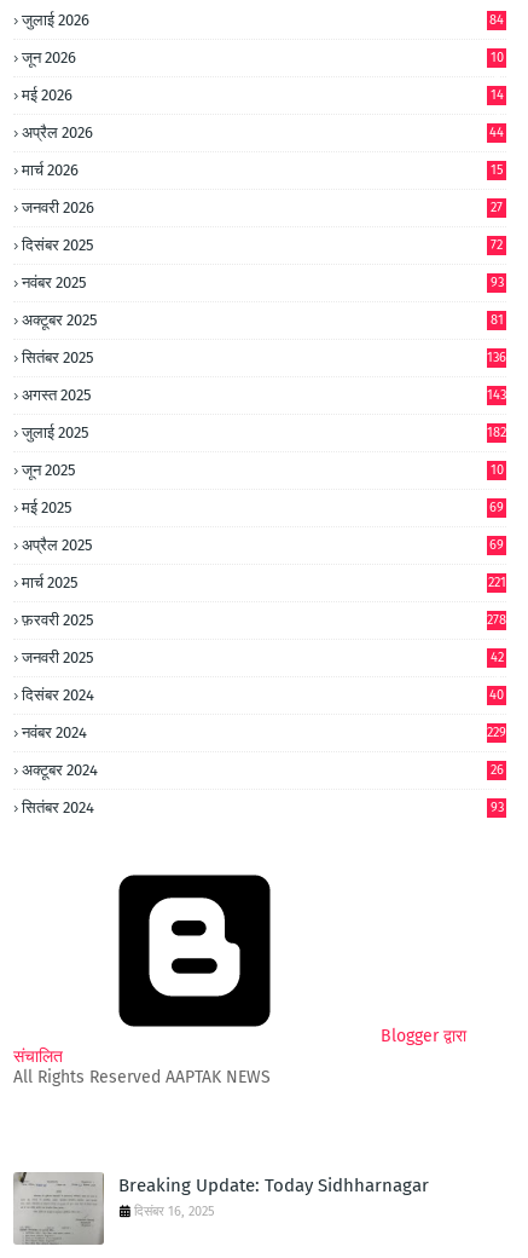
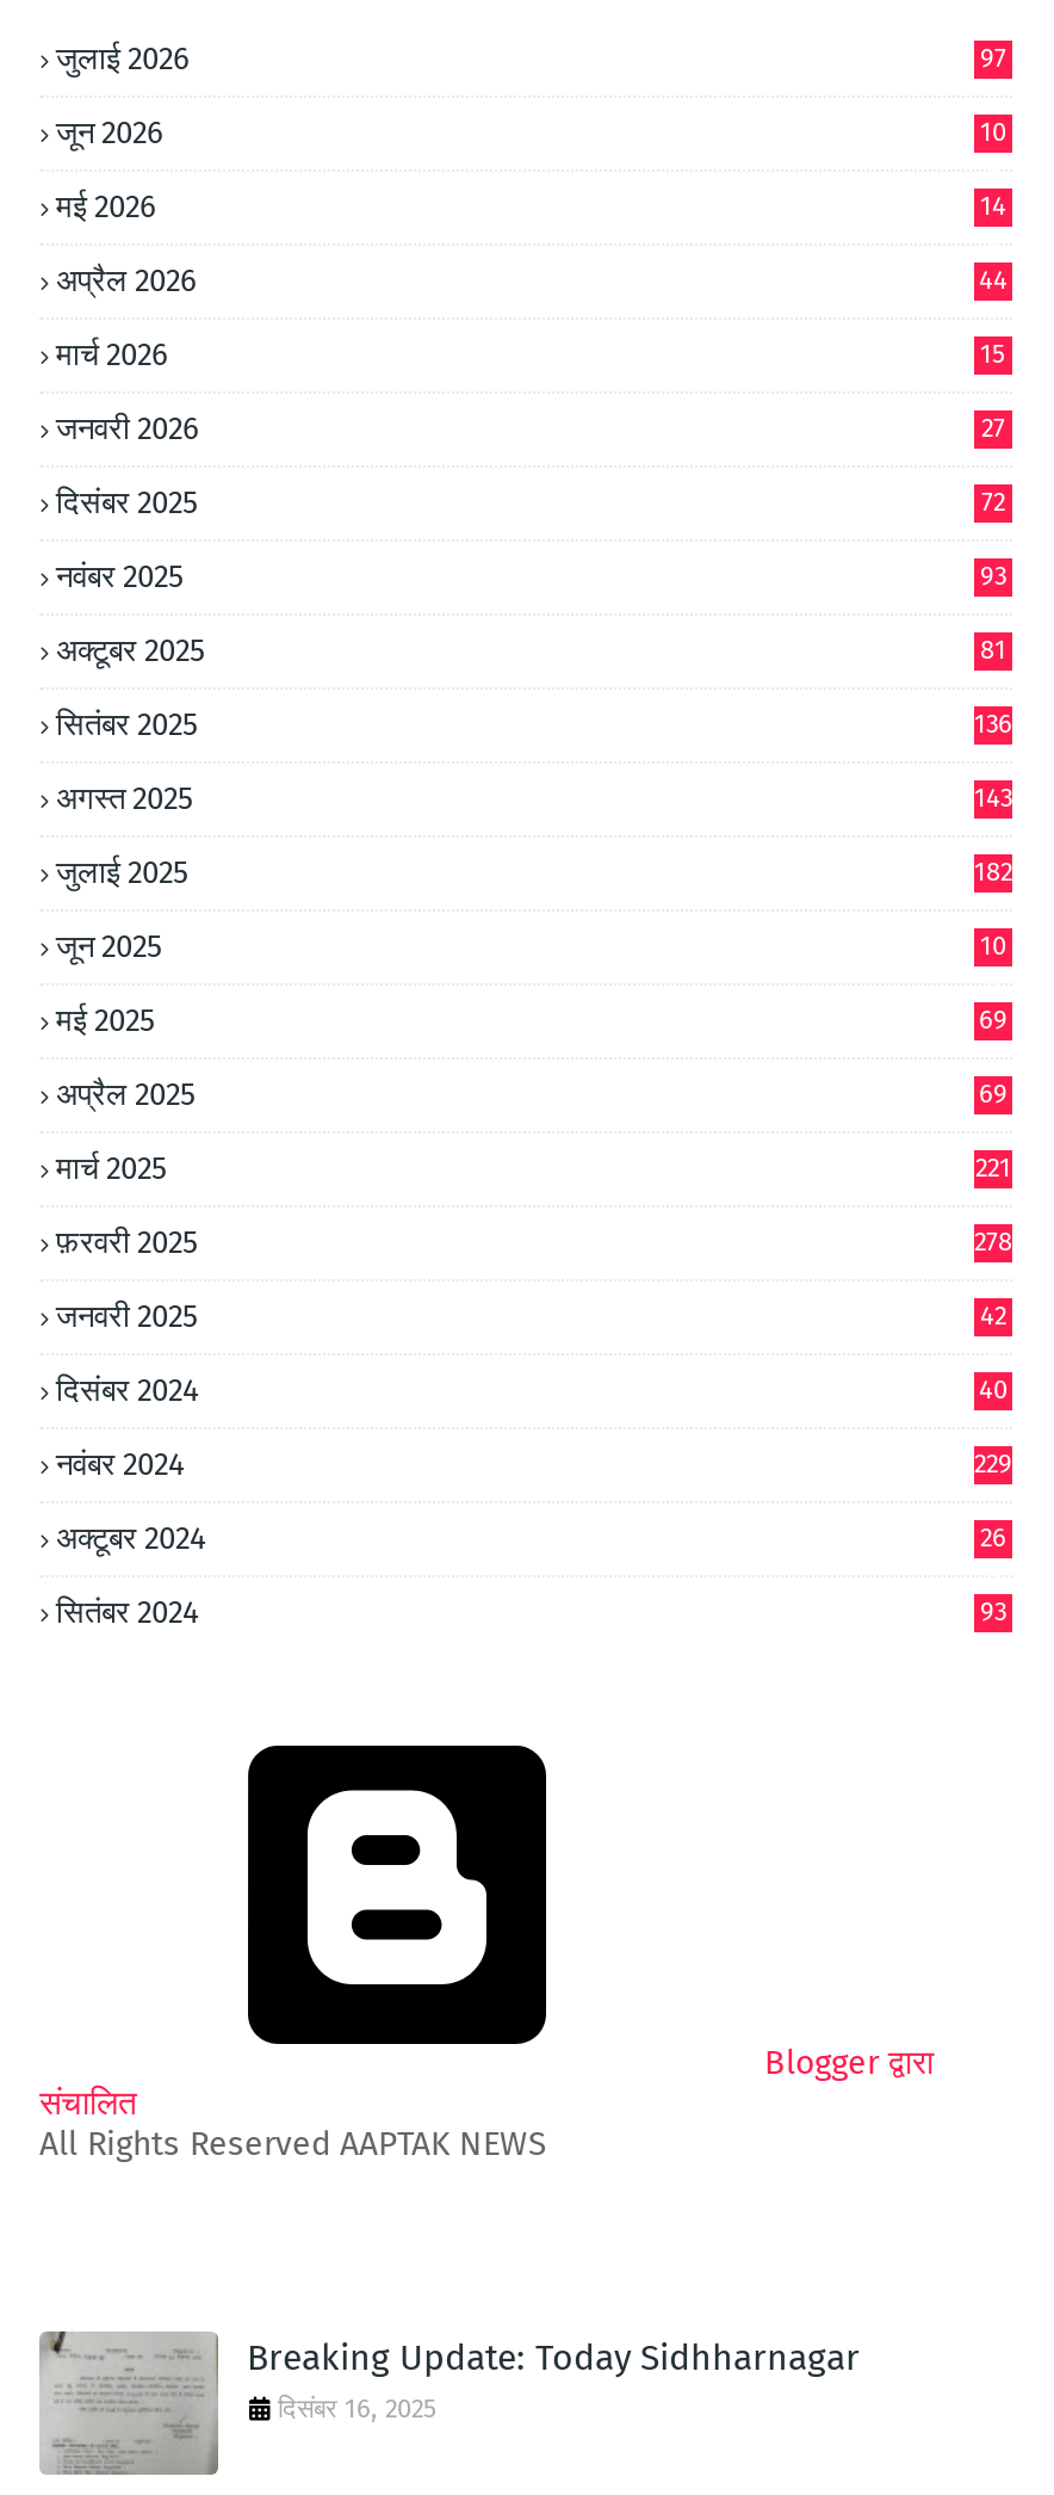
[489,12,504,28] 84 -> [980,43,1006,74] 97

